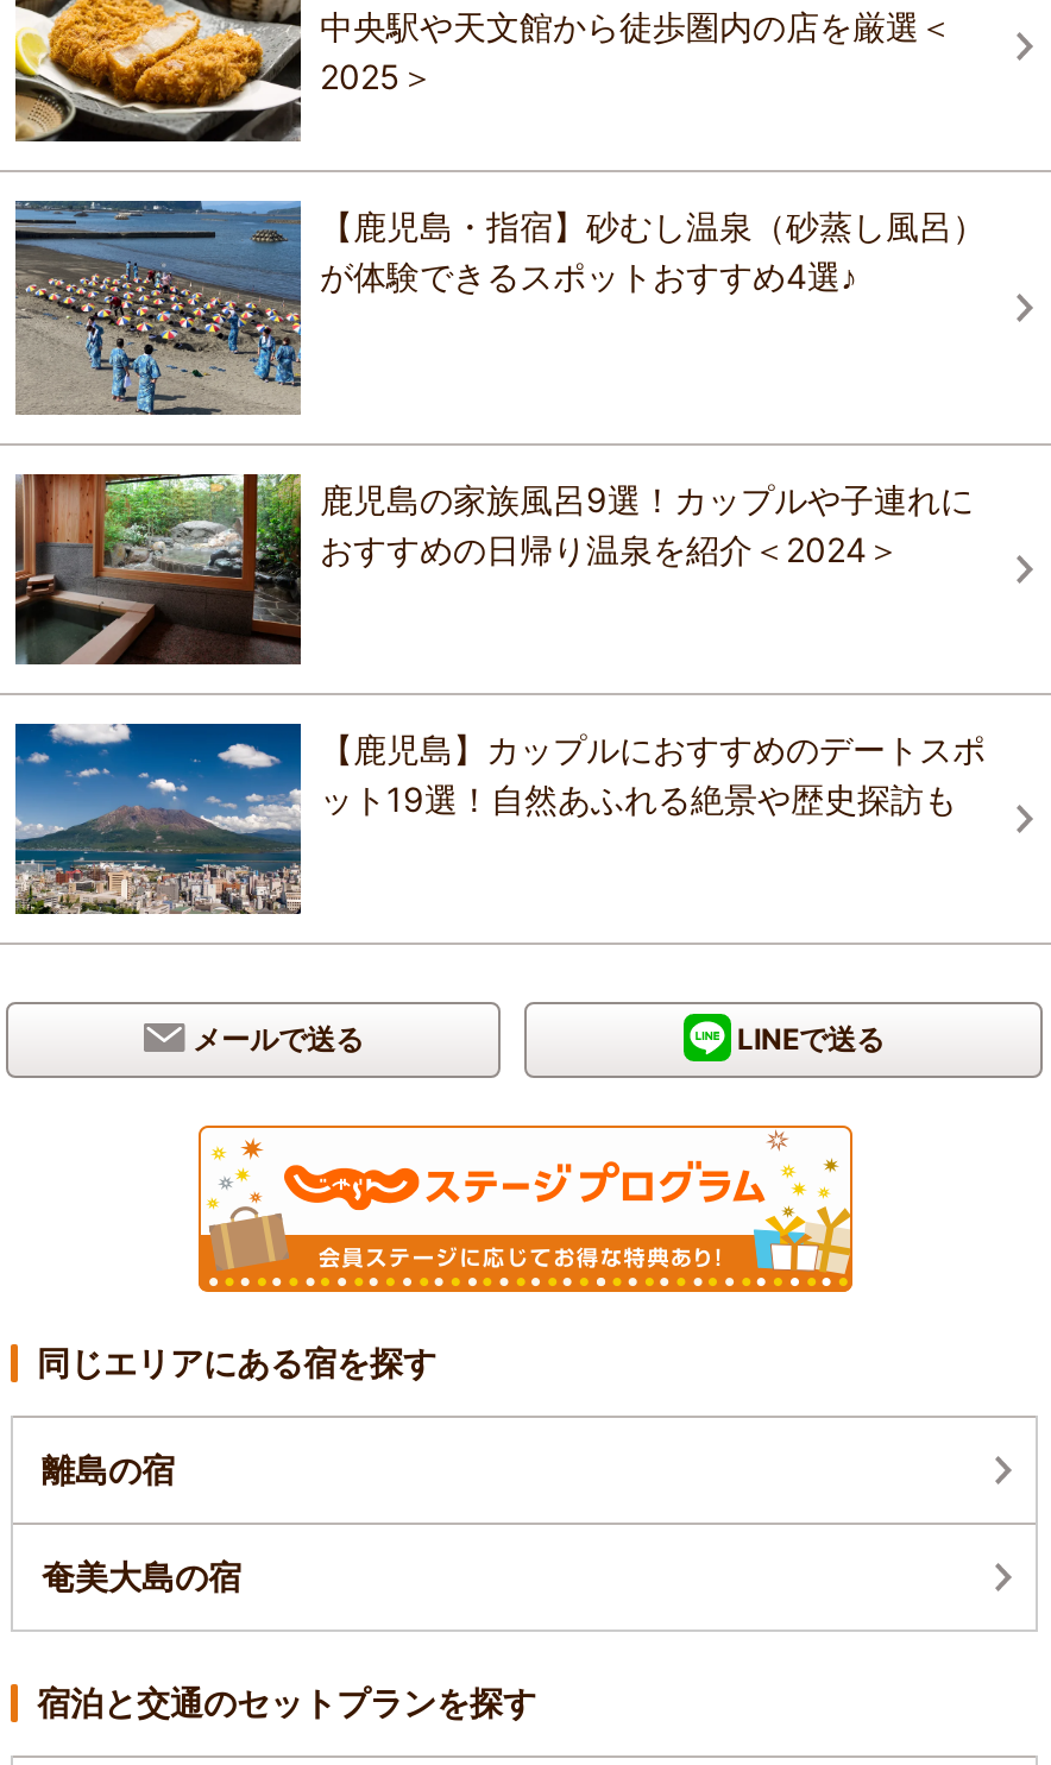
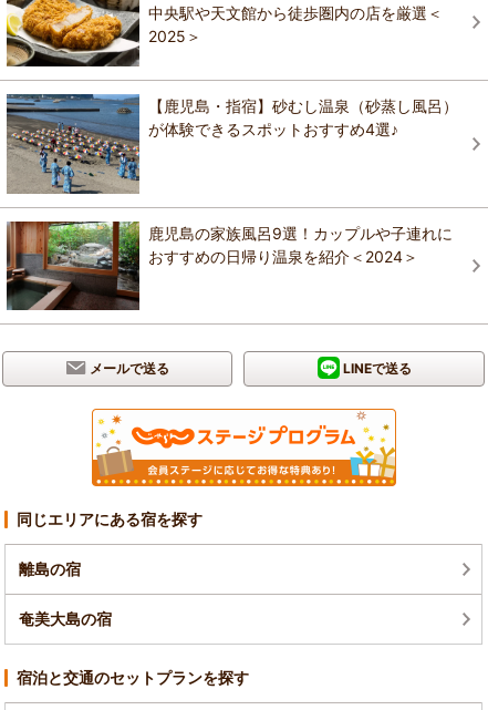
[13,723,986,918] [image] | 【鹿児島】カップルにおすすめのデートスポ | ット19選！自然あふれる絶景や歴史探訪も -> none

